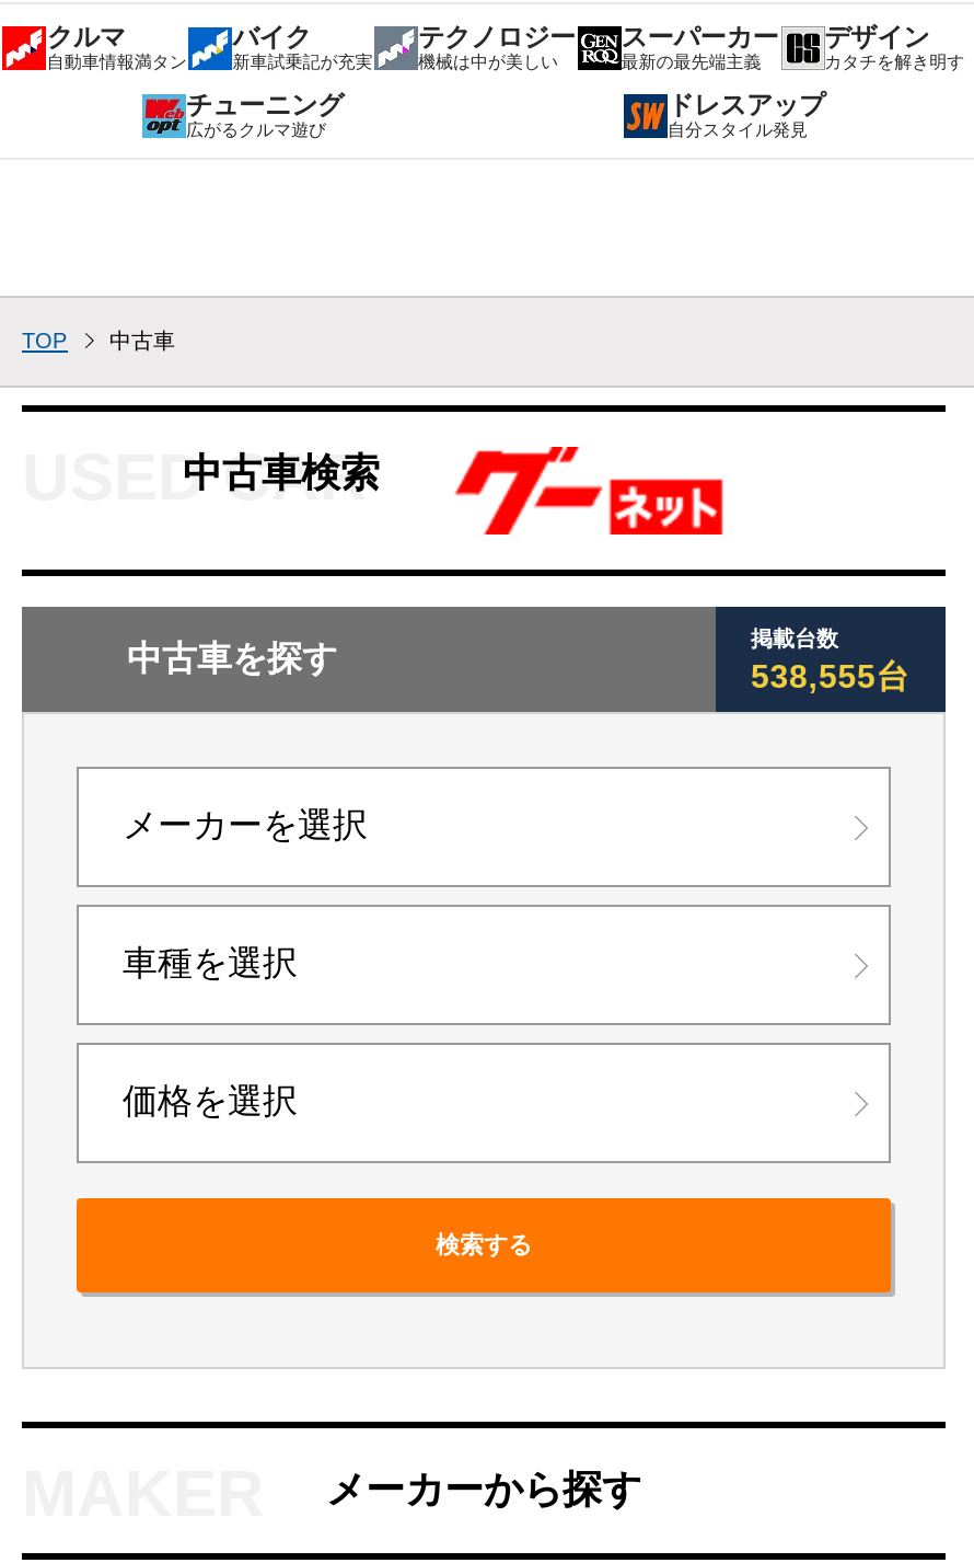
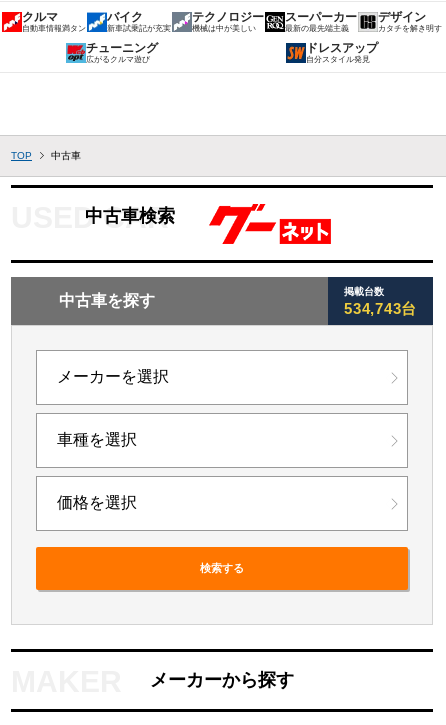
[751,657,911,694] 538,555台 -> [344,300,417,317] 534,743台

